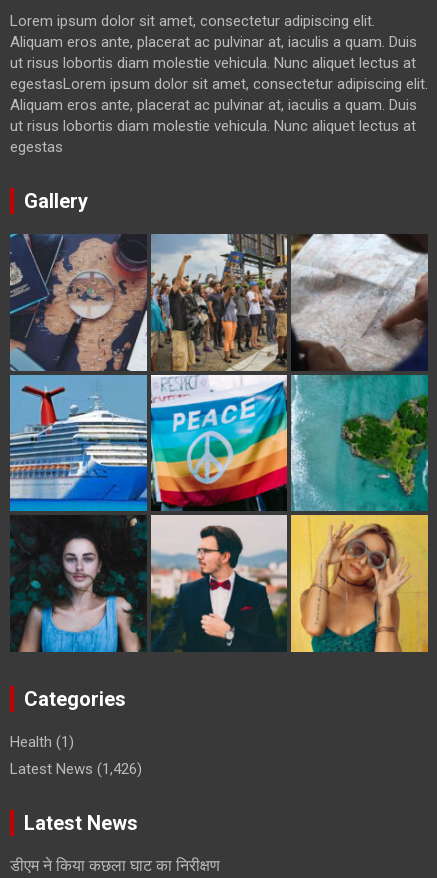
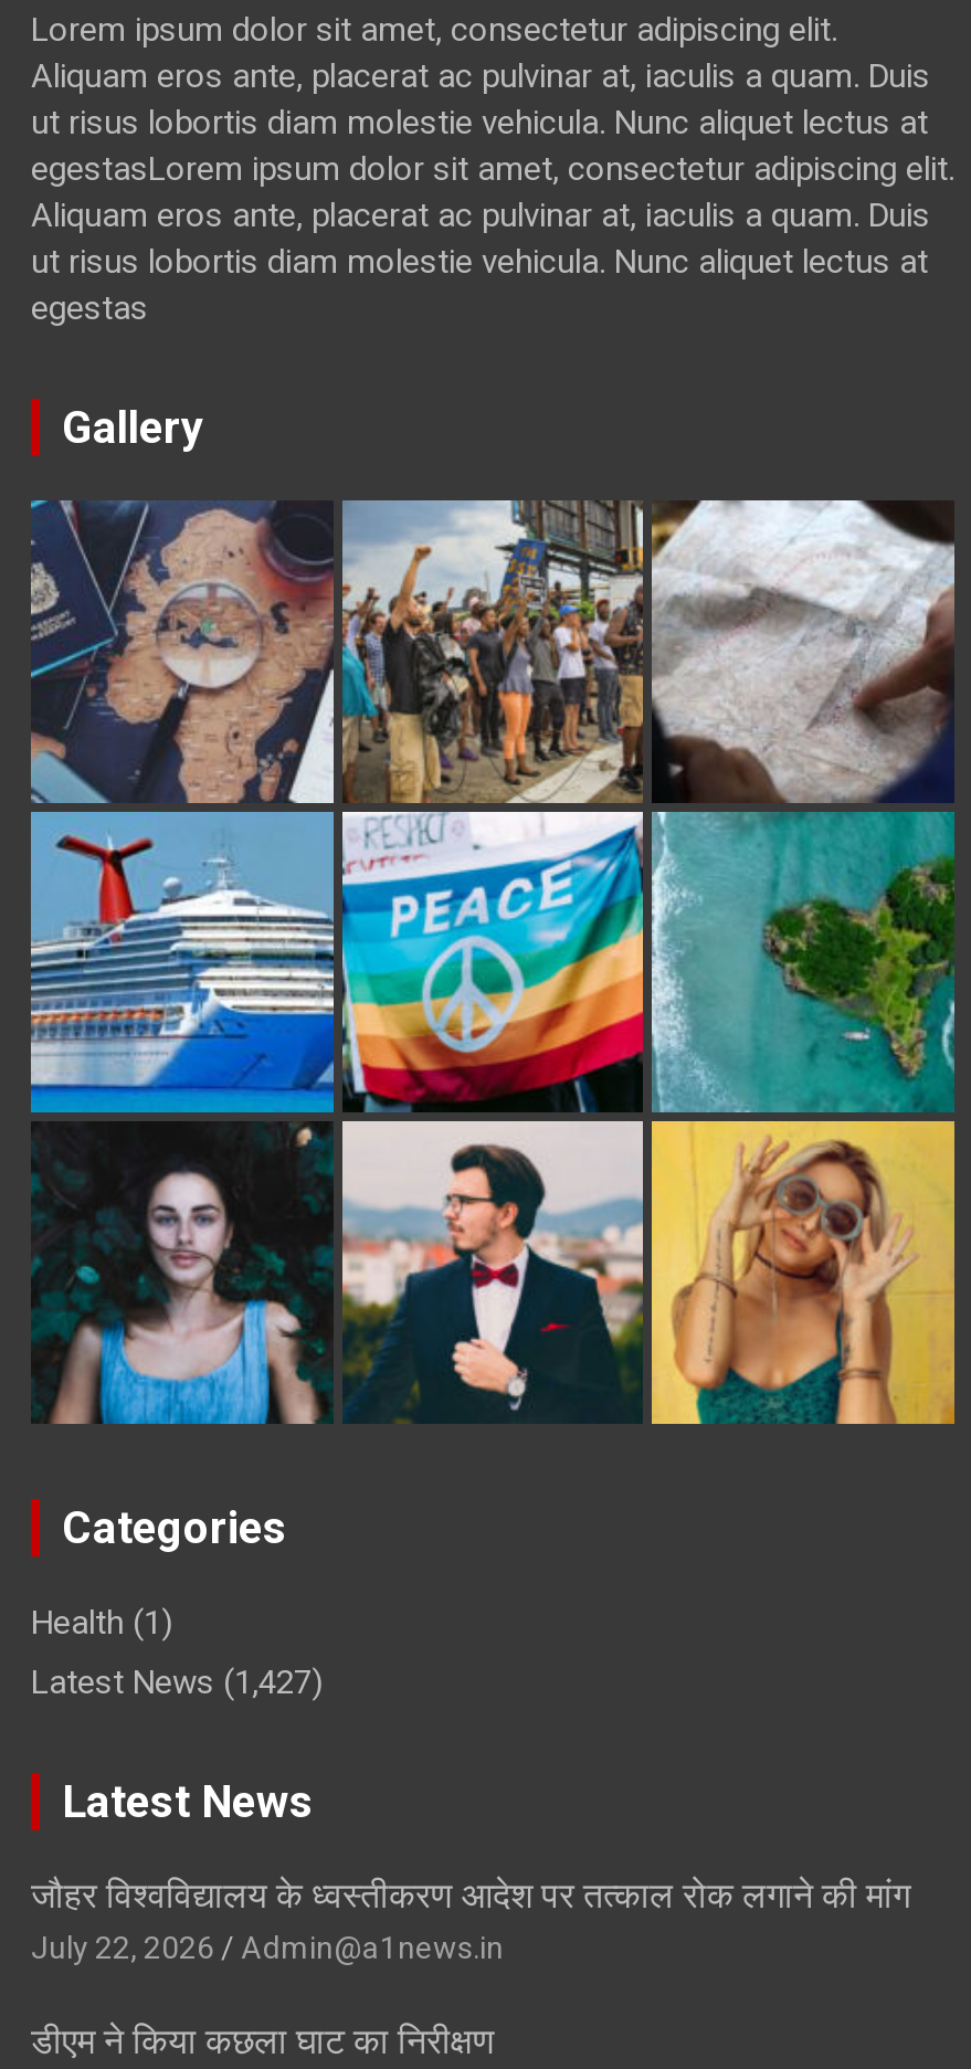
[10,760,142,778] Latest News (1,426) -> [31,1662,323,1702] Latest News (1,427)
none -> [31,1874,910,1965] जौहर विश्वविद्यालय के ध्वस्तीकरण आदेश पर तत्काल रोक लगाने की मांग | July 22, 2026 | Admin@a1news.in

